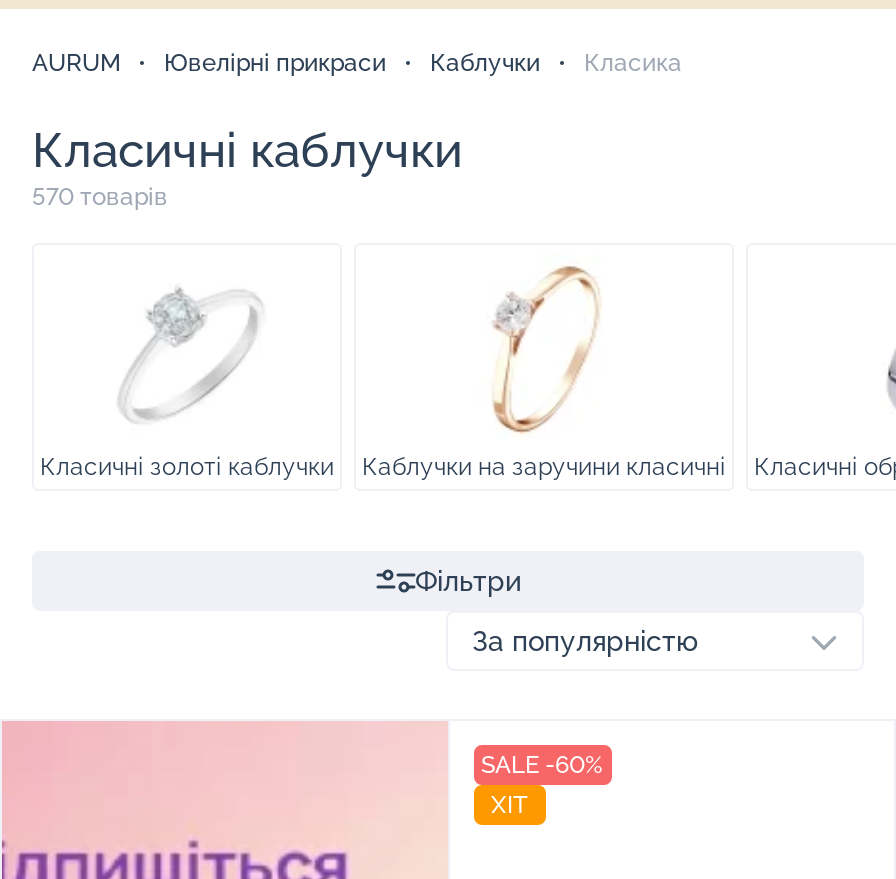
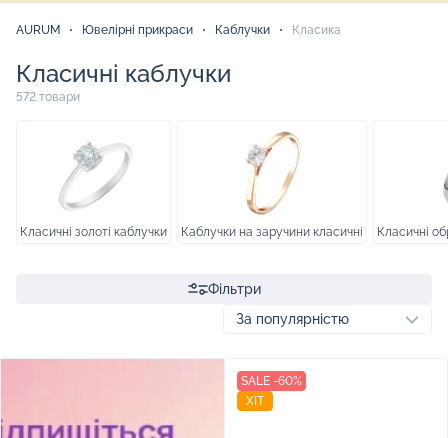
[32,183,168,211] 570 товарів -> [16,90,80,104] 572 товари

